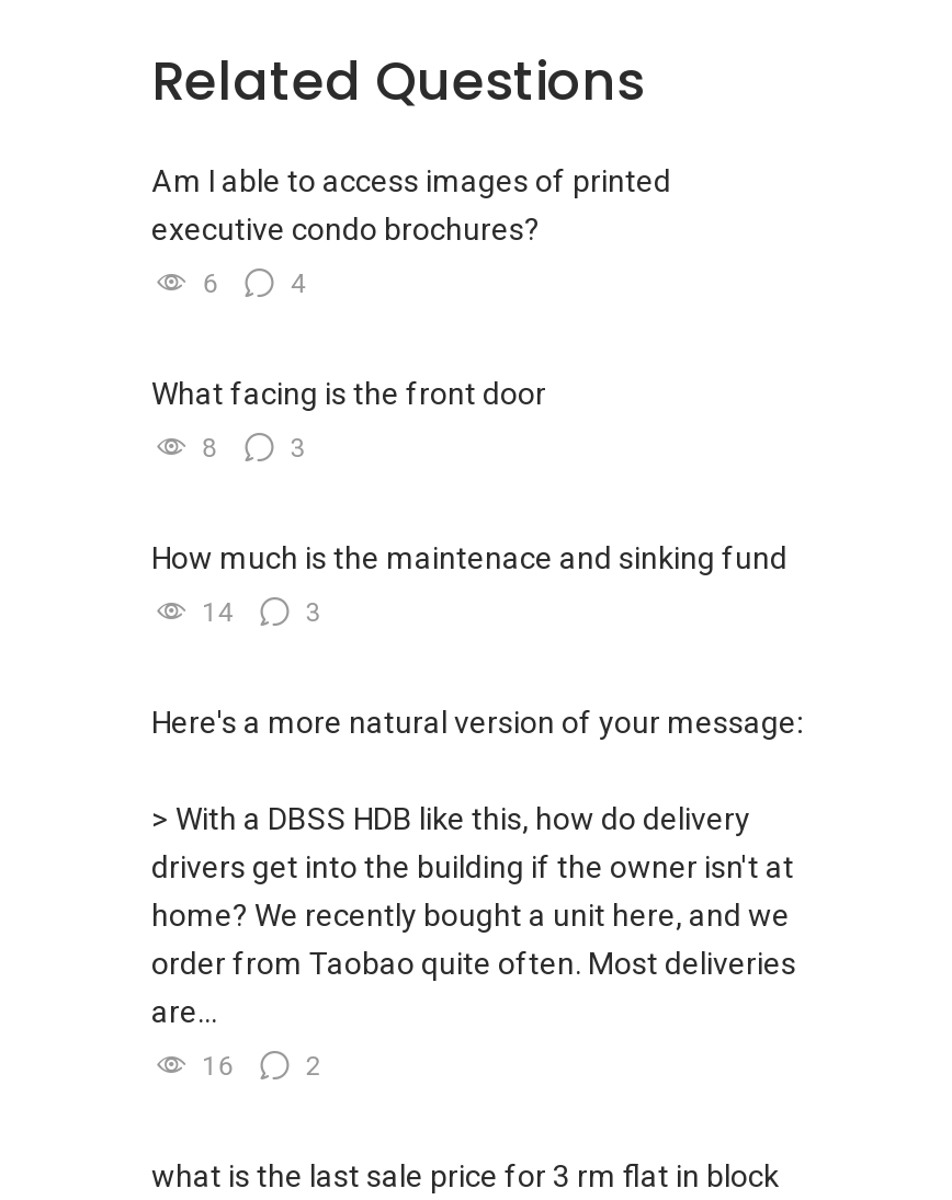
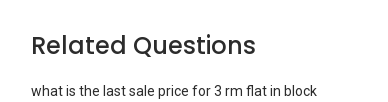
[151,162,803,1081] Am I able to access images of printed | executive condo brochures? | 6 | 4 | What facing is the front door | 8 | 3 | How much is the maintenace and sinking fund | 14 | 3 | Here's a more natural version of your message: | > With a DBSS HDB like this, how do delivery | drivers get into the building if the owner isn't at | home? We recently bought a unit here, and we | order from Taobao quite often. Most deliveries | are... | 16 | 2 -> none

